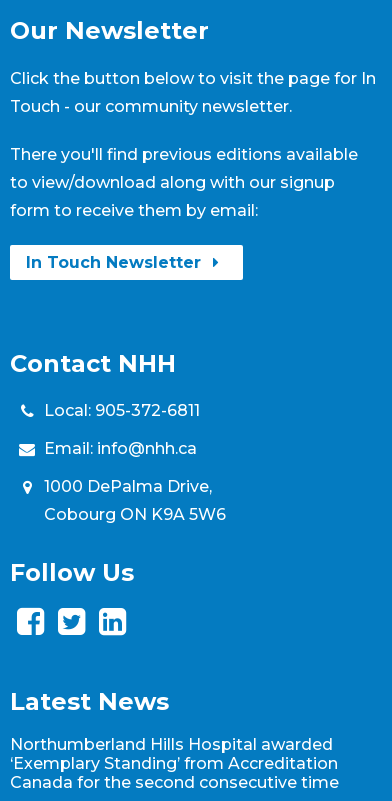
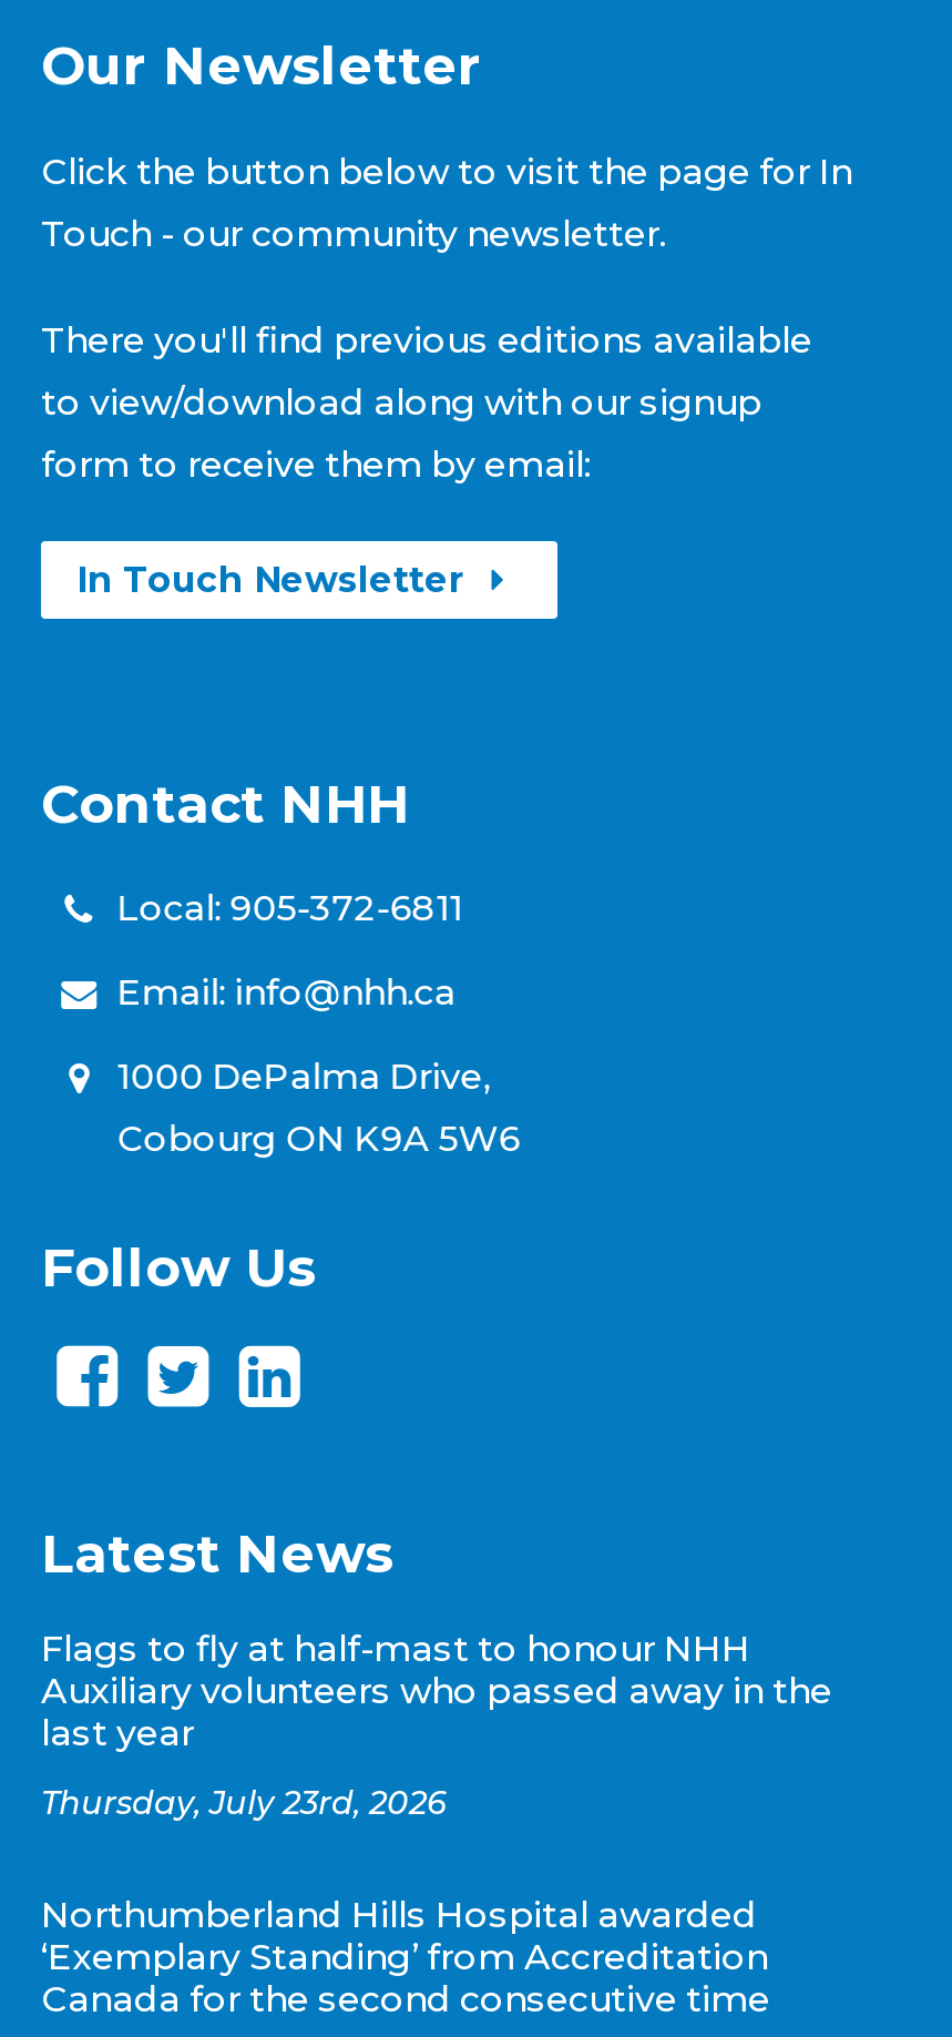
none -> [41,1628,832,1823] Flags to fly at half-mast to honour NHH | Auxiliary volunteers who passed away in the | last year | Thursday, July 23rd, 2026

